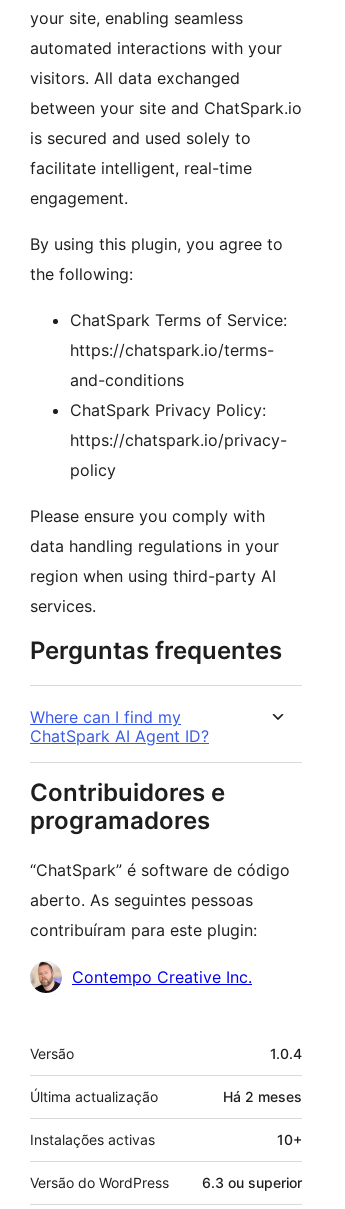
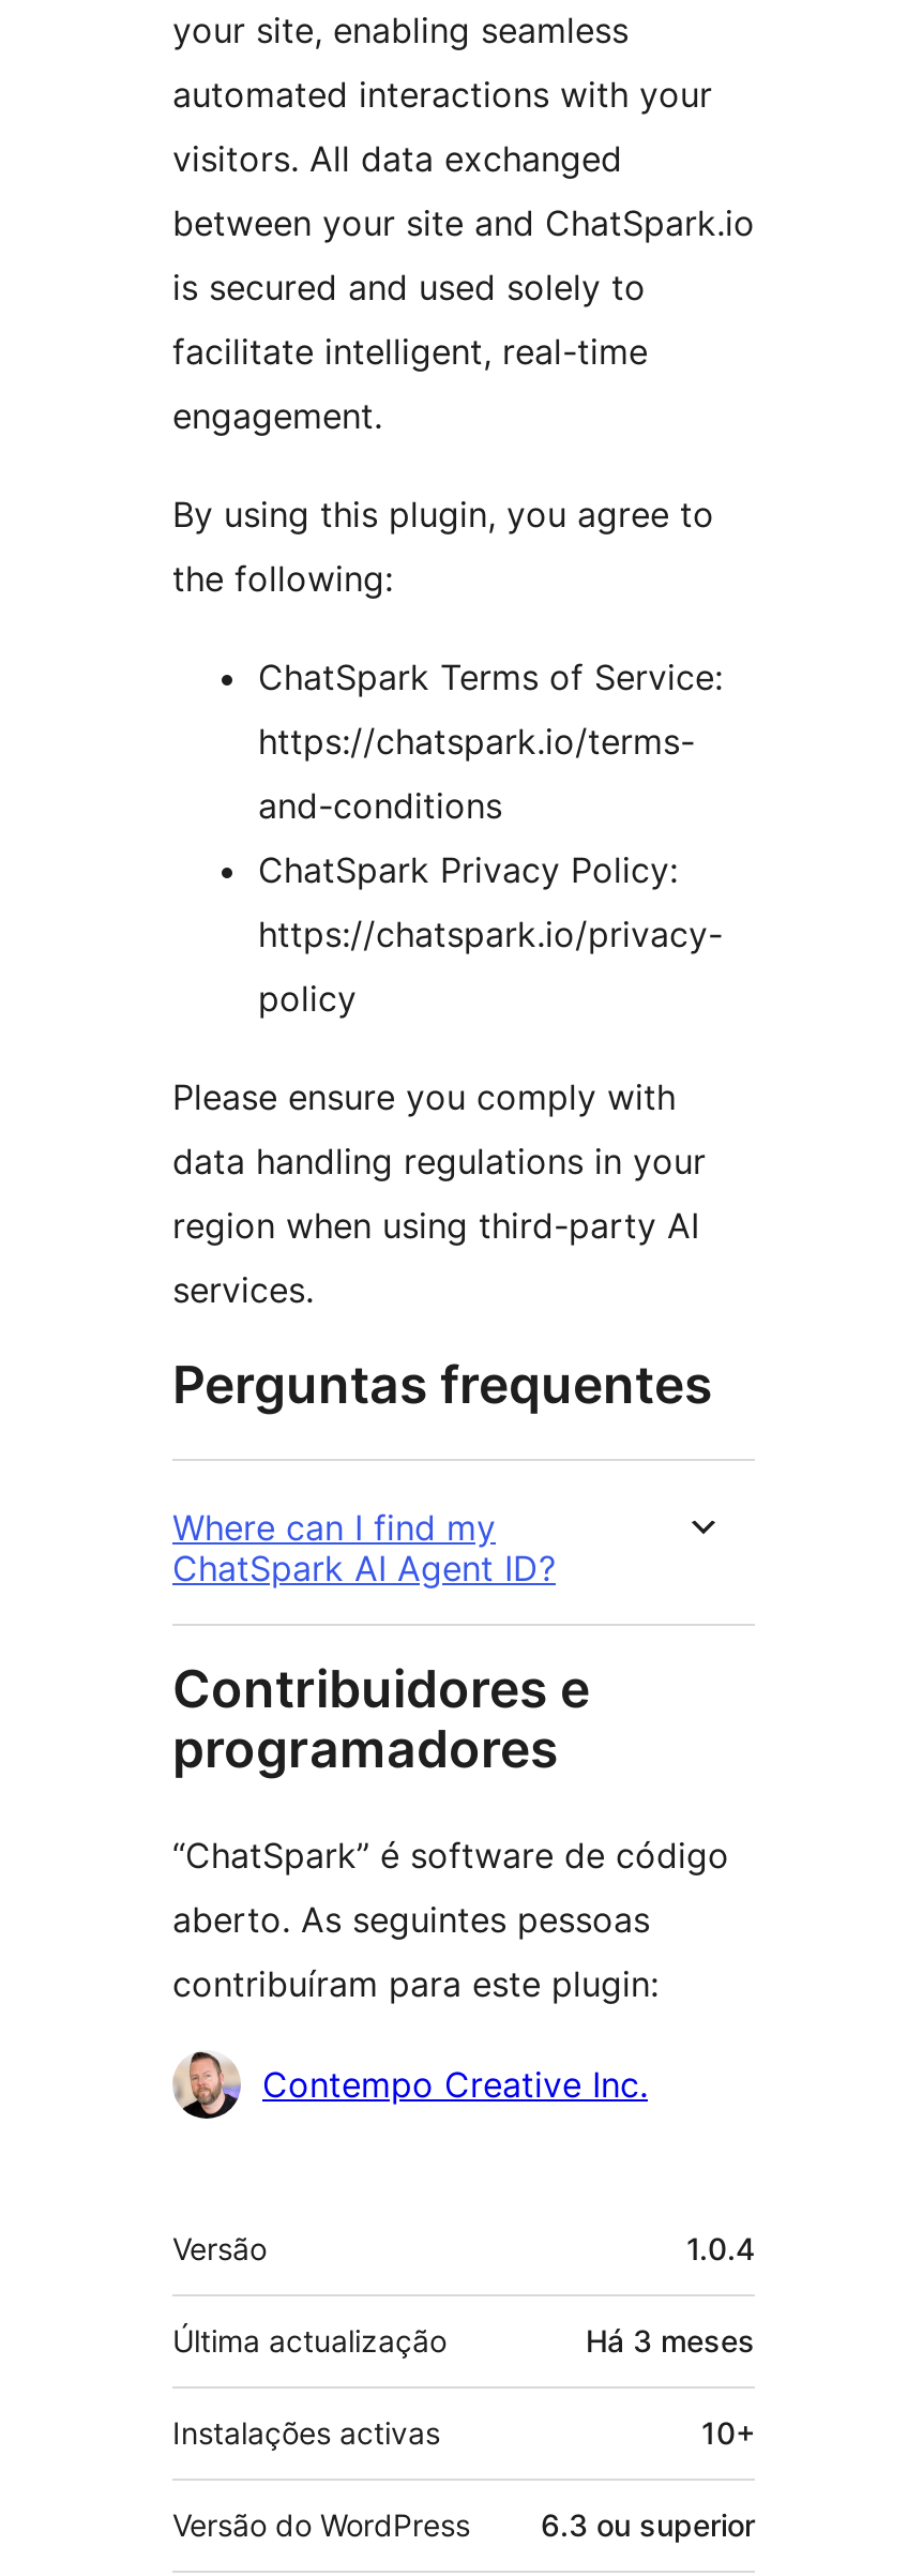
[223,1088,302,1105] Há 2 meses -> [586,2323,755,2359] Há 3 meses

